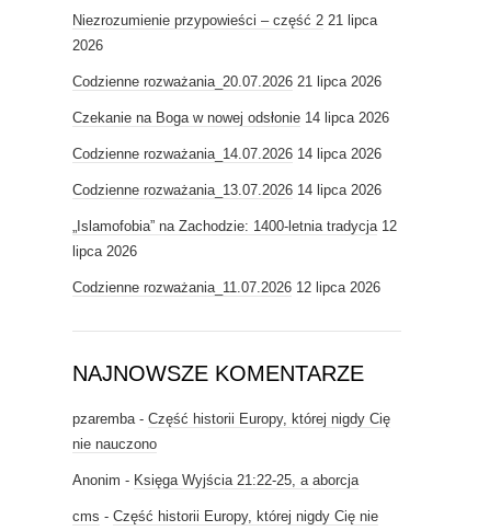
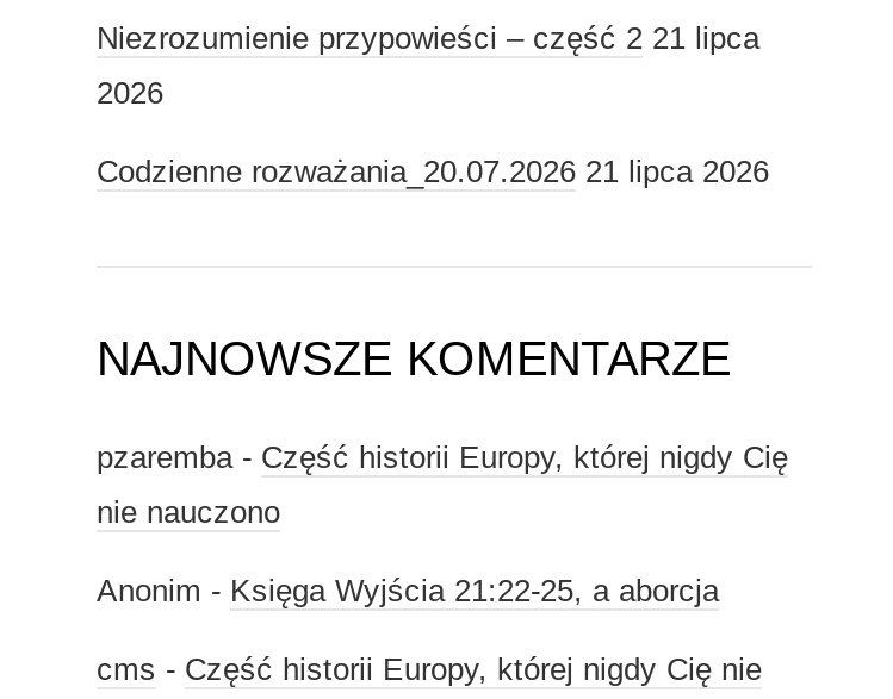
[72,109,397,296] Czekanie na Boga w nowej odsłonie 14 lipca 2026 | Codzienne rozważania_14.07.2026 14 lipca 2026 | Codzienne rozważania_13.07.2026 14 lipca 2026 | „Islamofobia” na Zachodzie: 1400-letnia tradycja 12 | lipca 2026 | Codzienne rozważania_11.07.2026 12 lipca 2026 -> none

